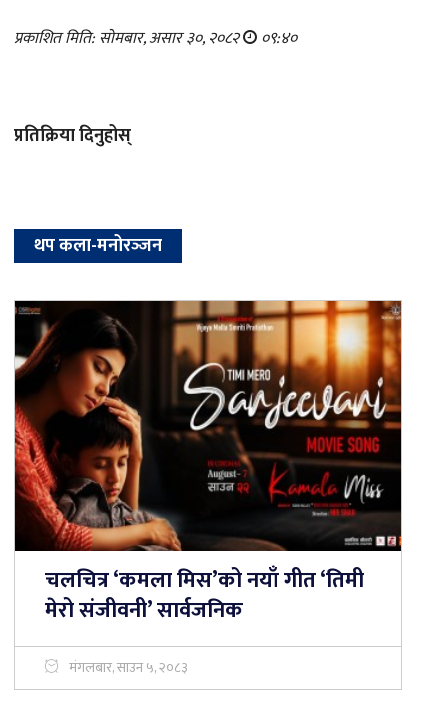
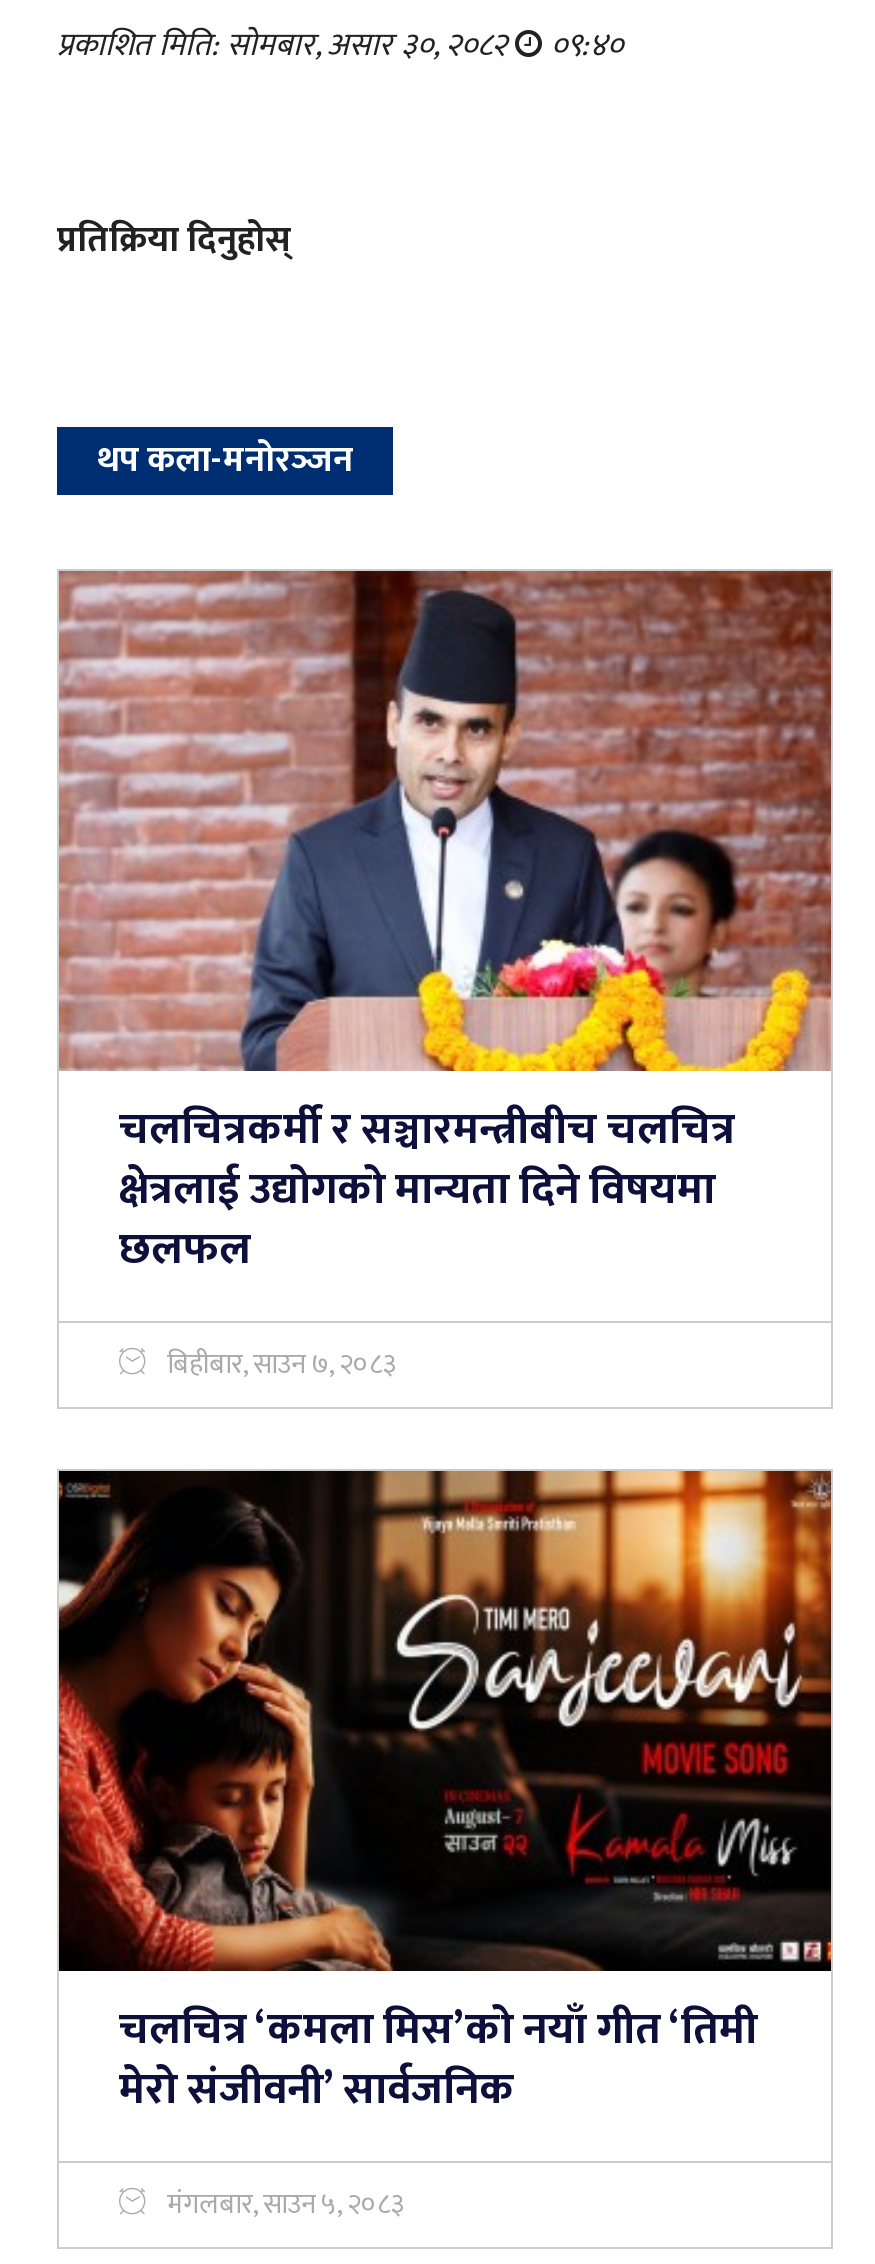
none -> [57,569,833,1387] [image] | चलचित्रकर्मी र सञ्चारमन्त्रीबीच चलचित्र | क्षेत्रलाई उद्योगको मान्यता दिने विषयमा | छलफल | बिहीबार, साउन ७, २०८३

